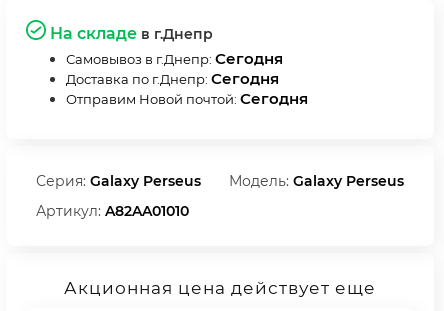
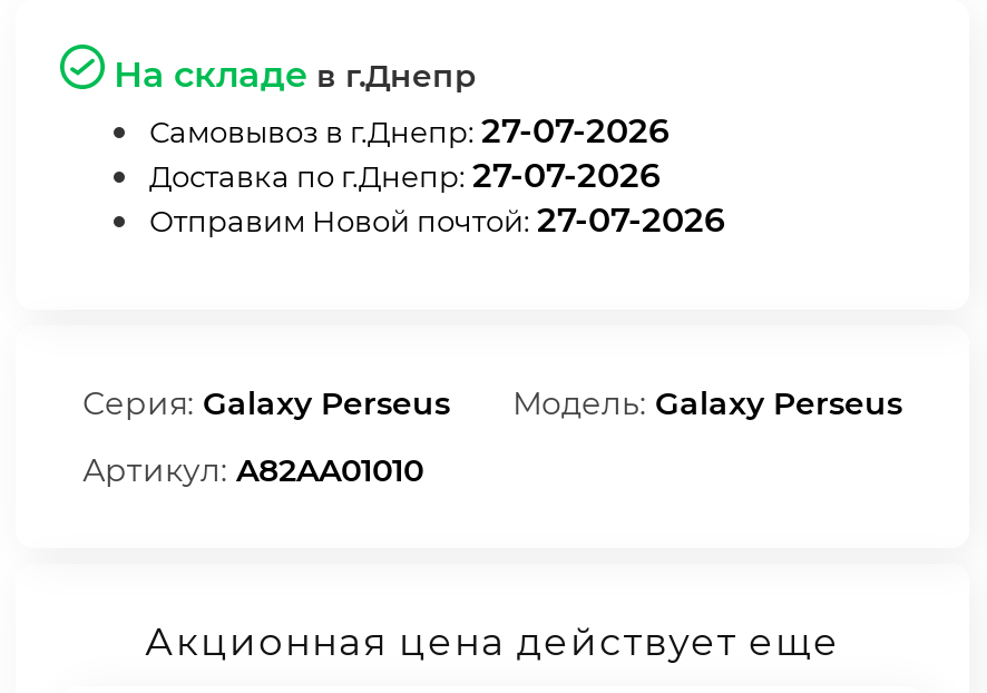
[66,49,283,68] Самовывоз в г.Днепр: Сегодня -> [149,110,668,152] Самовывоз в г.Днепр: 27-07-2026
[66,69,279,88] Доставка по г.Днепр: Сегодня -> [149,154,659,197] Доставка по г.Днепр: 27-07-2026
[66,89,308,108] Отправим Новой почтой: Сегодня -> [149,199,724,241] Отправим Новой почтой: 27-07-2026

